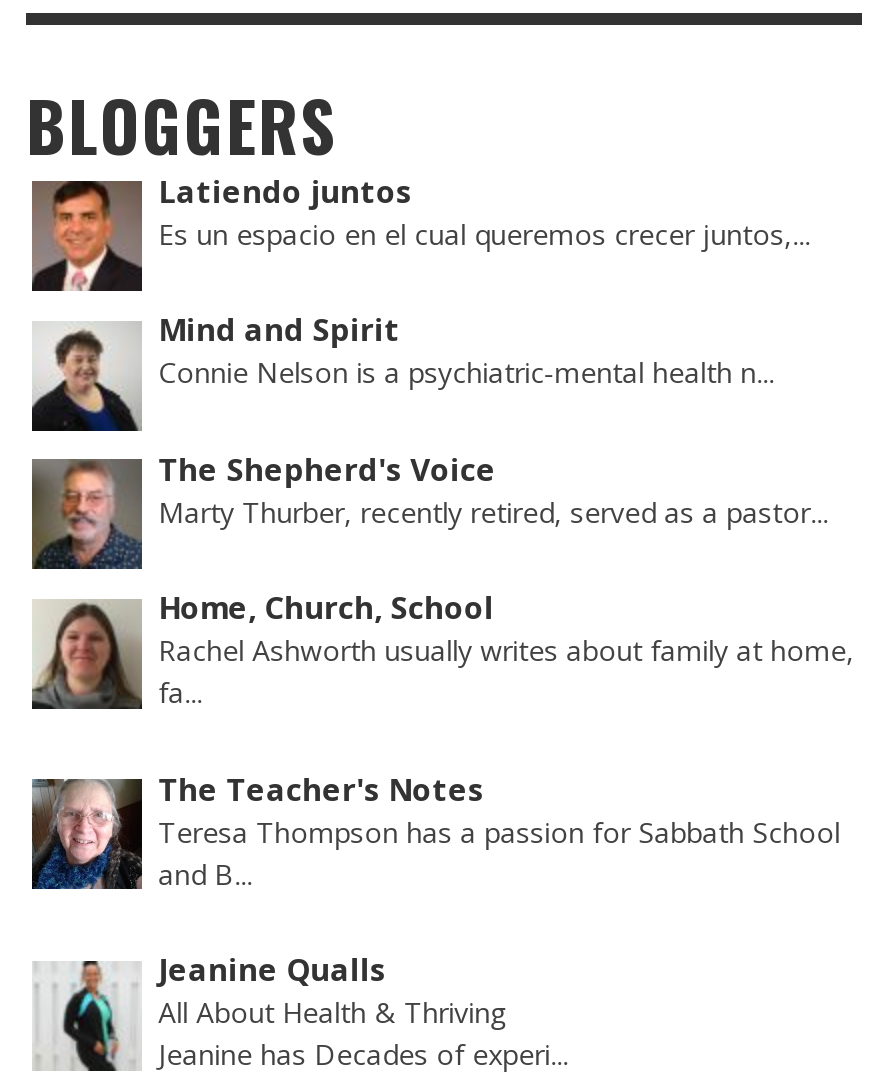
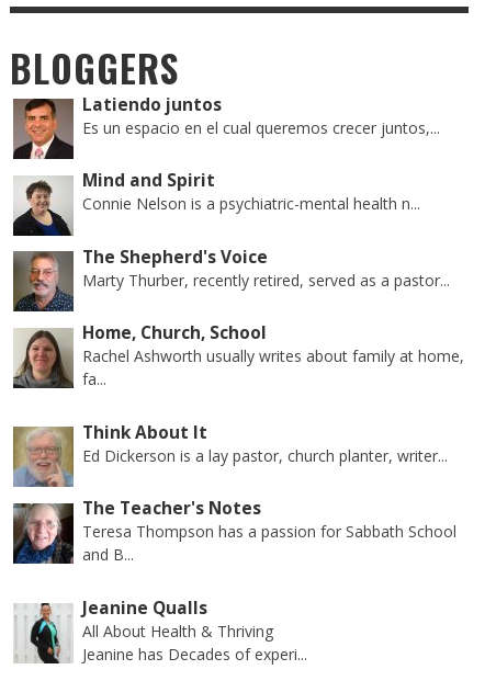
none -> [13,421,448,487] [image] | Think About It | Ed Dickerson is a lay pastor, church planter, writer...

